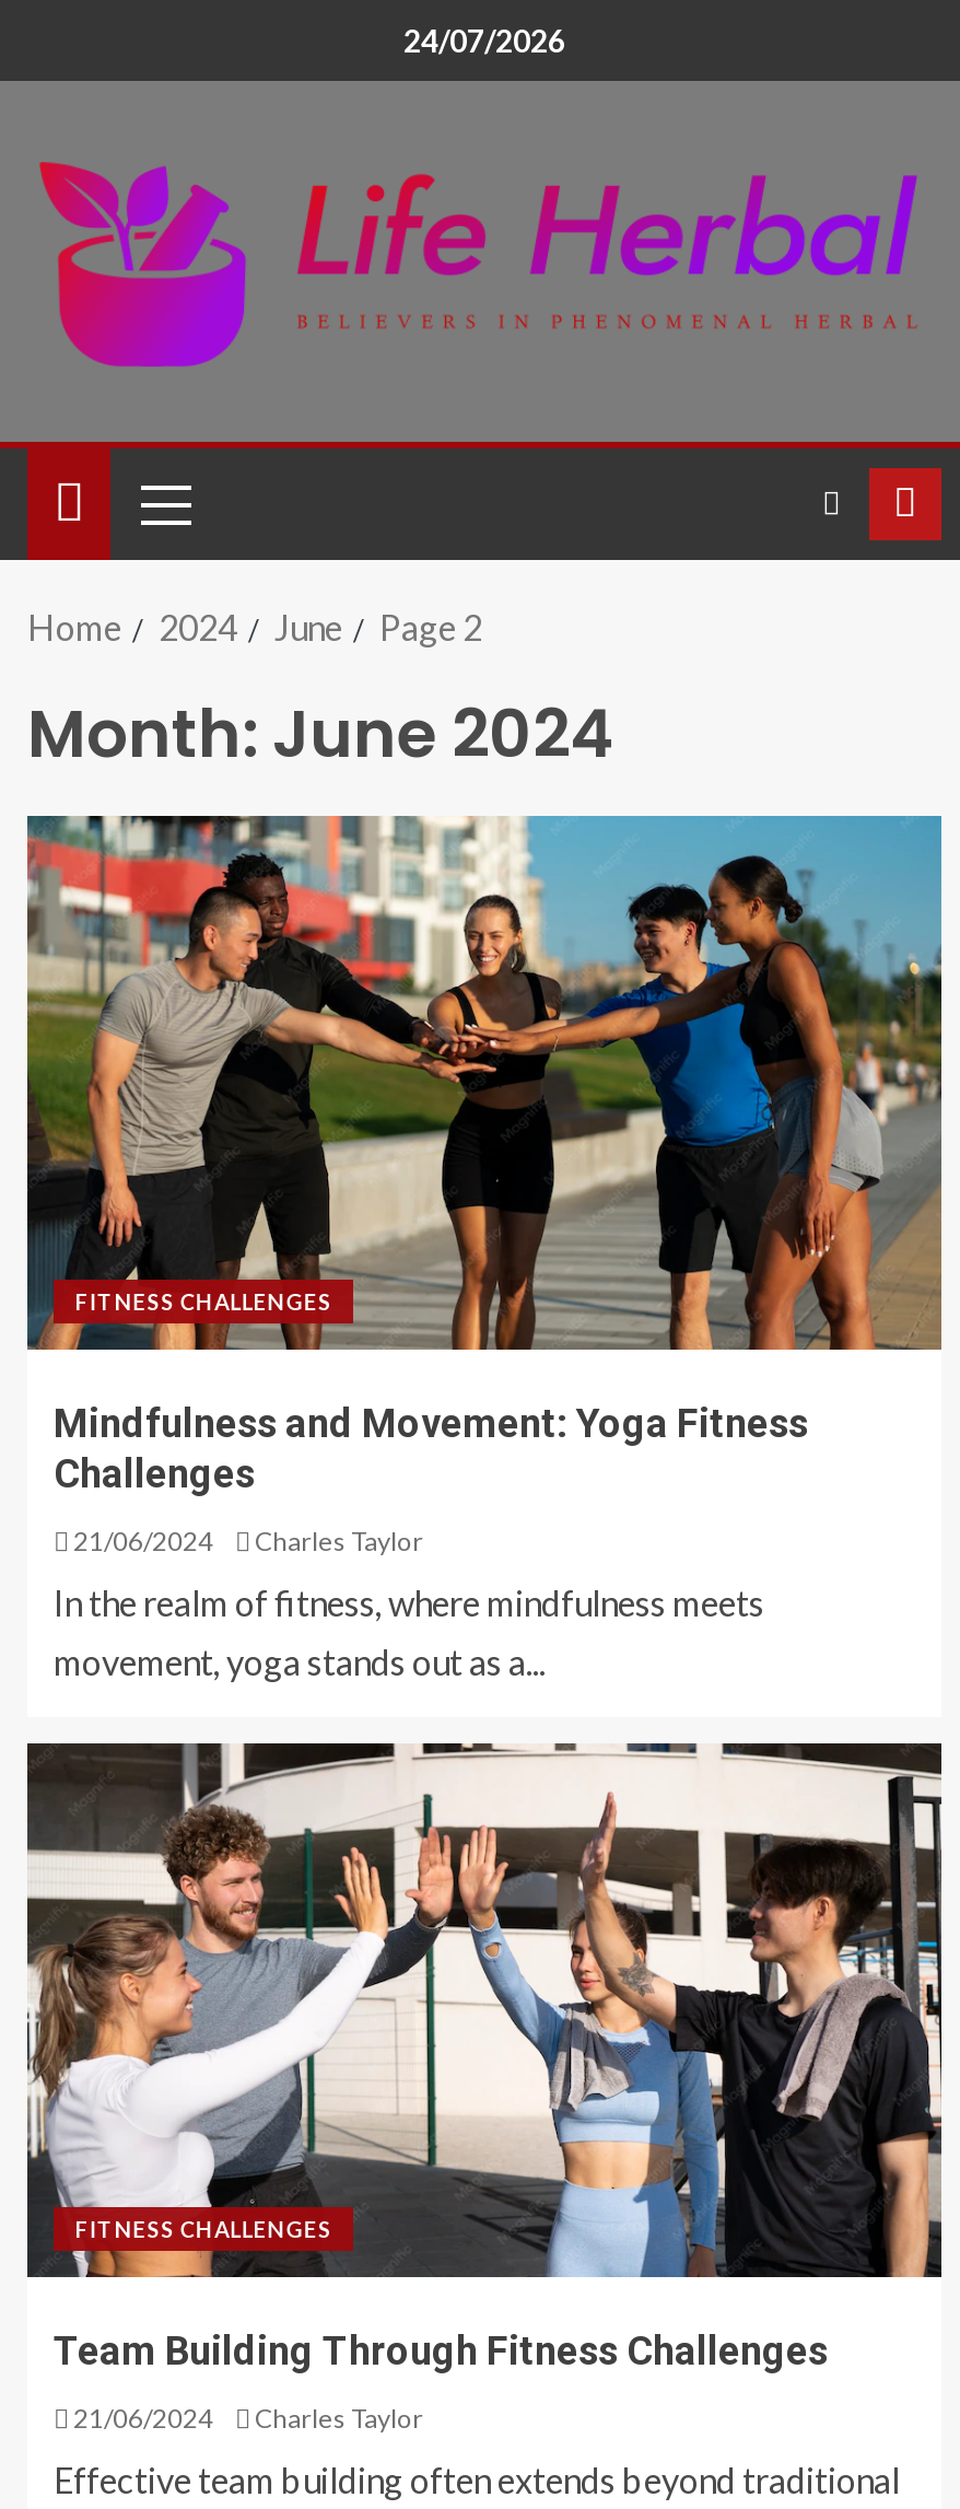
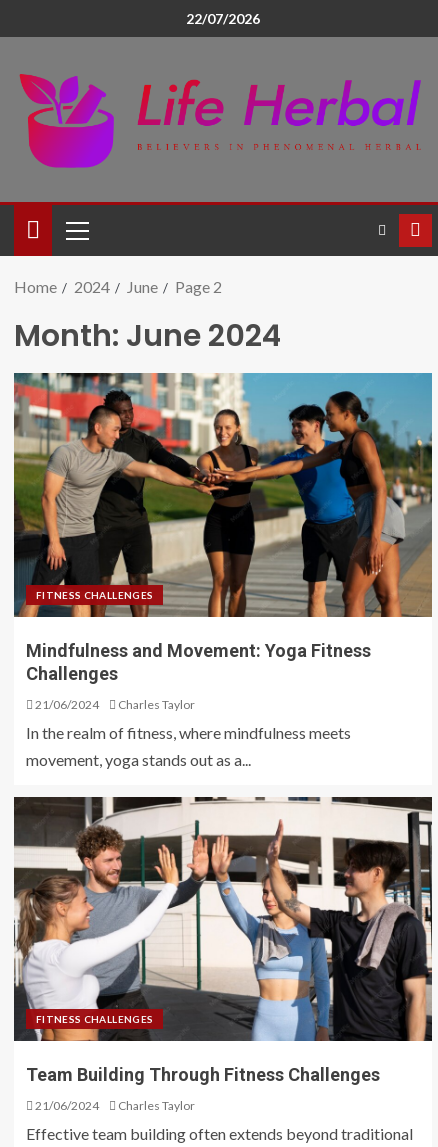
[403,22,565,59] 24/07/2026 -> [186,10,260,27] 22/07/2026

